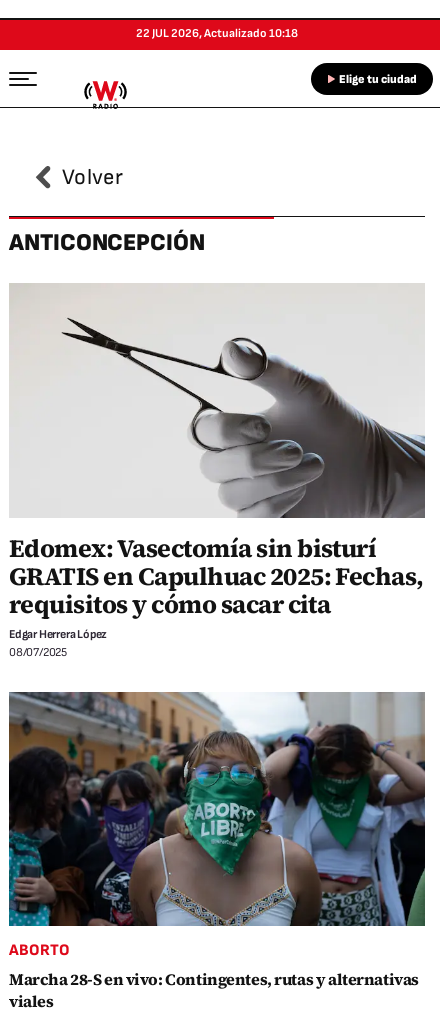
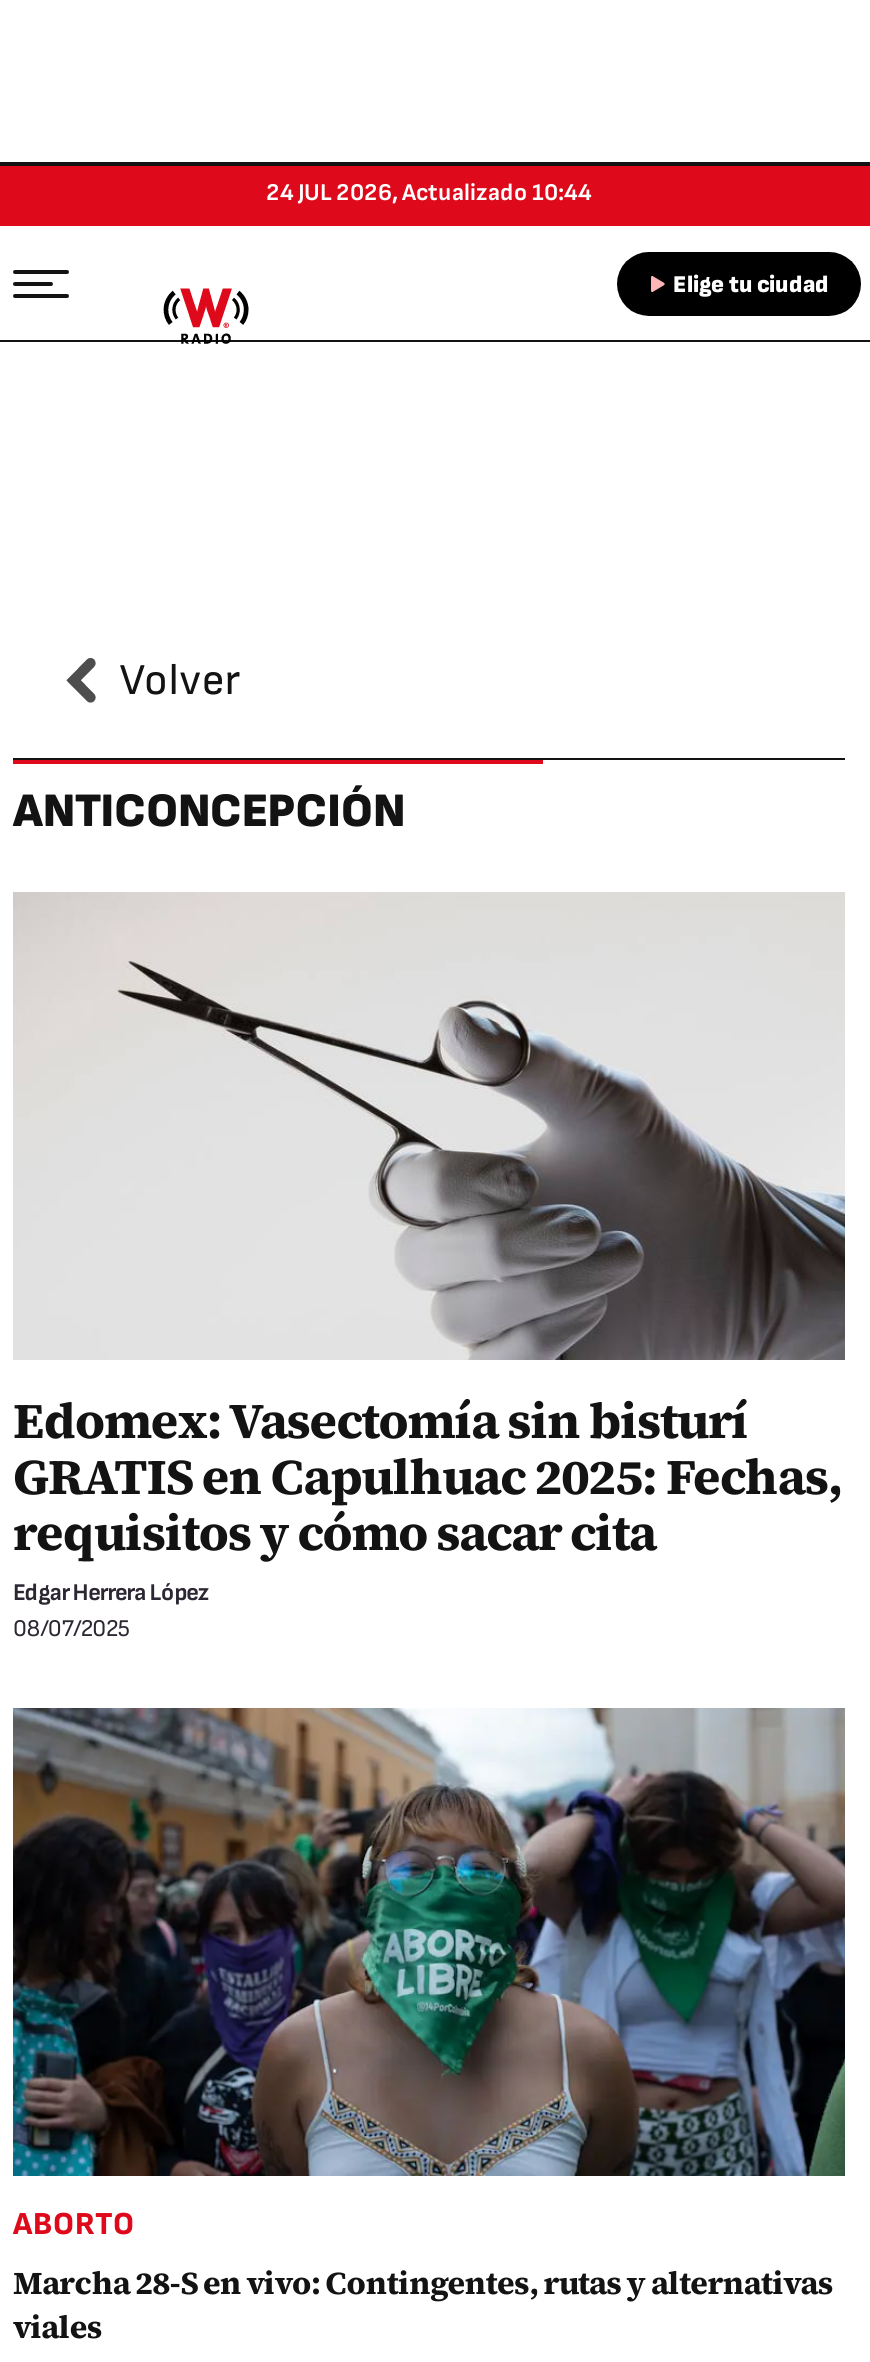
[136,26,298,41] 22 JUL 2026,Actualizado 10:18 -> [266,178,592,208] 24 JUL 2026,Actualizado 10:44

